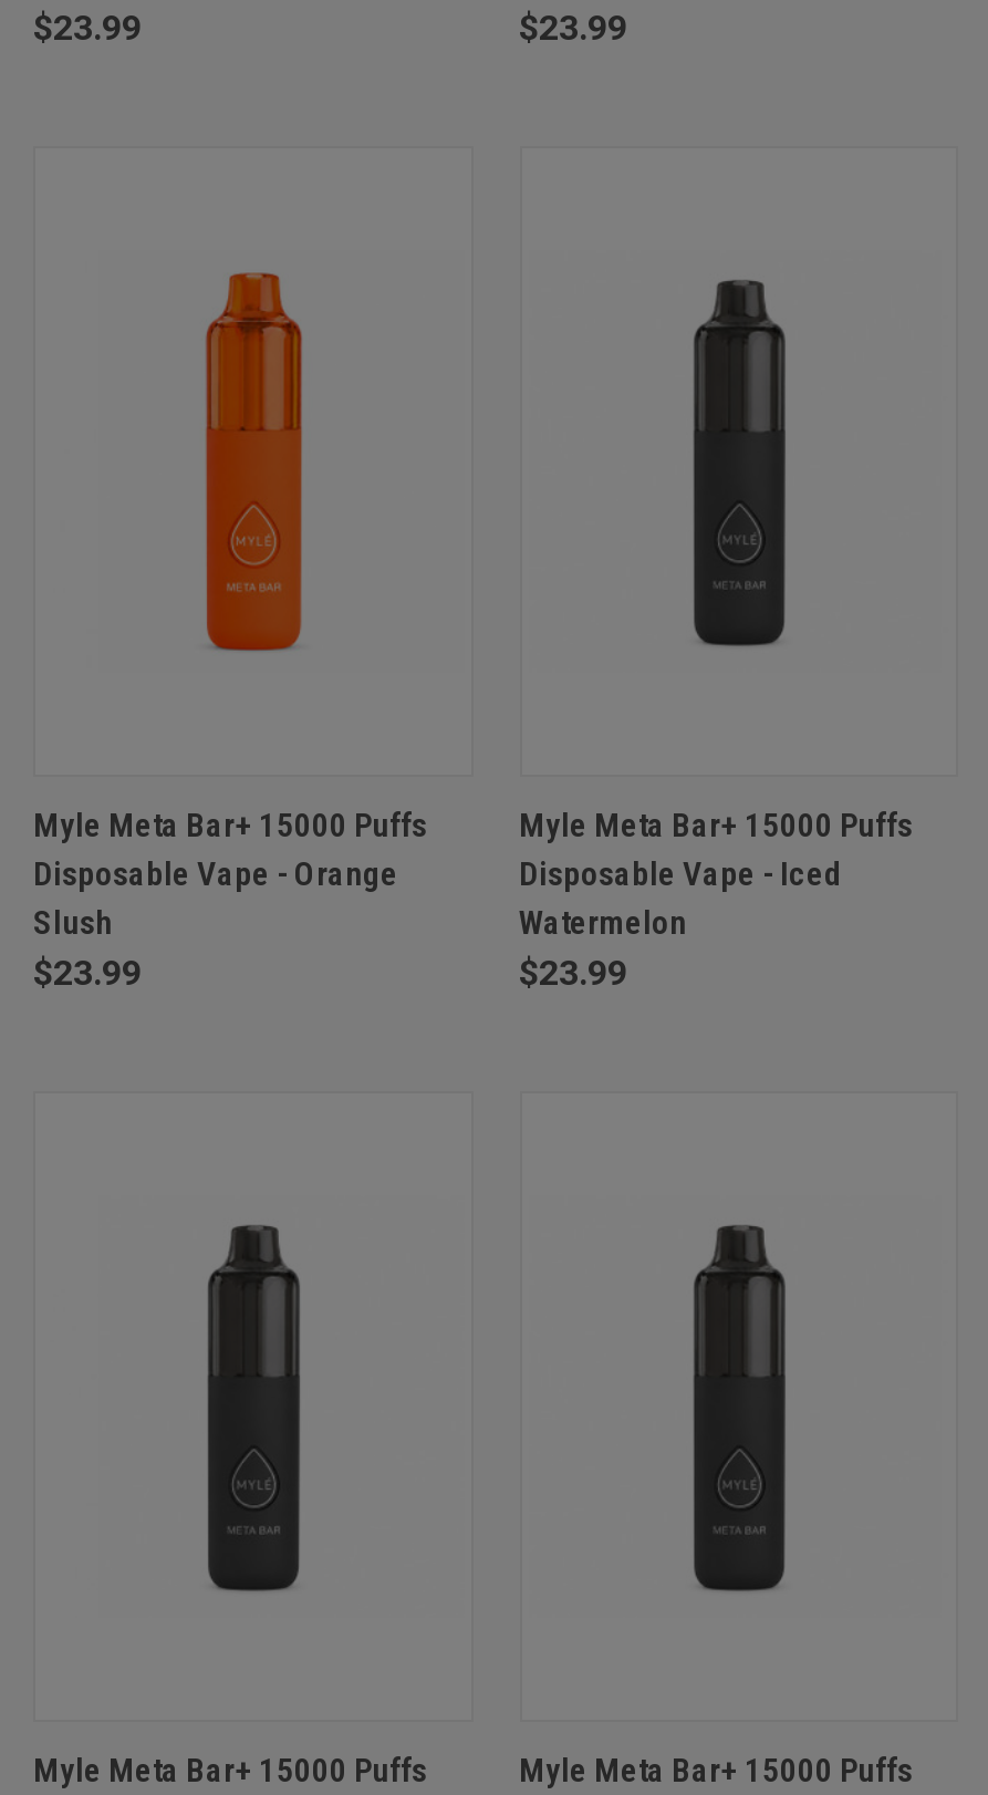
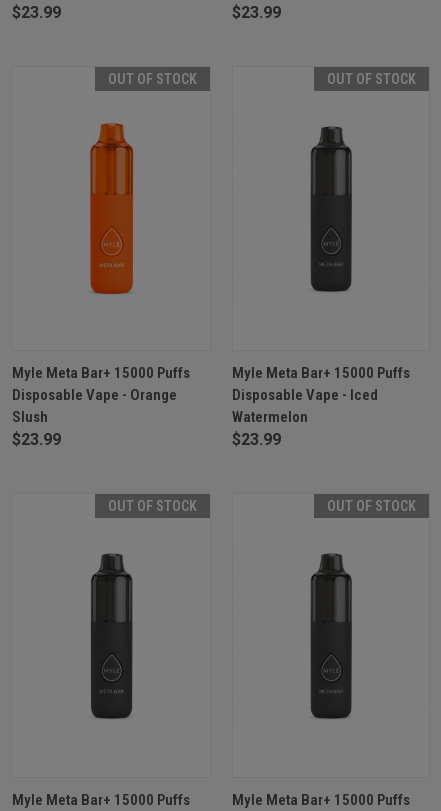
none -> [107,71,196,87] OUT OF STOCK
none -> [327,71,416,87] OUT OF STOCK
none -> [107,498,196,514] OUT OF STOCK
none -> [327,498,416,514] OUT OF STOCK

